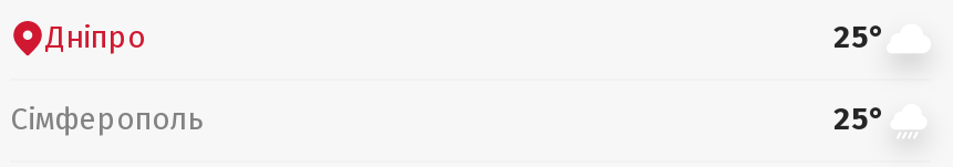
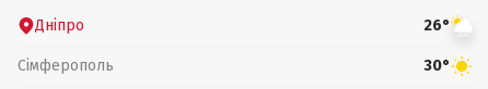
[833,19,887,56] 25° -> [423,16,451,35] 26°
[833,101,887,138] 25° -> [423,56,451,75] 30°

